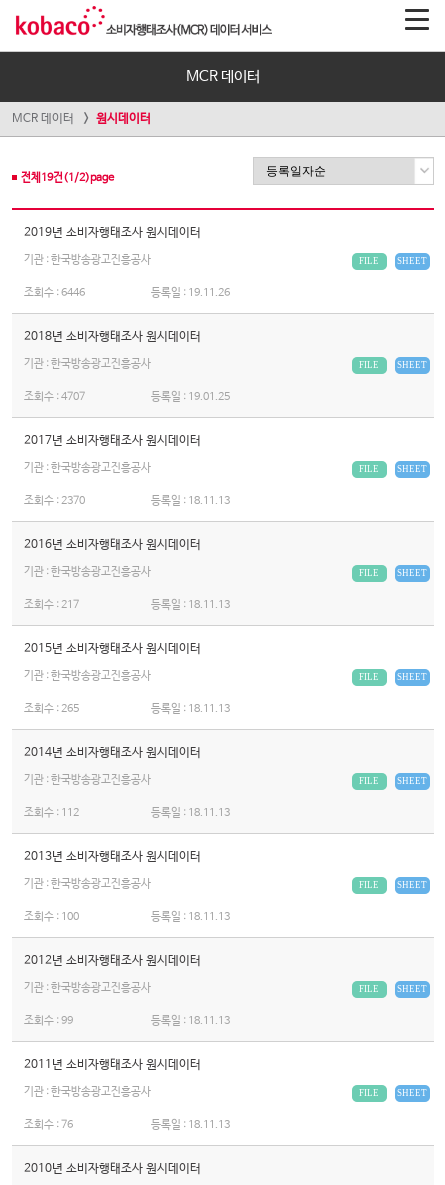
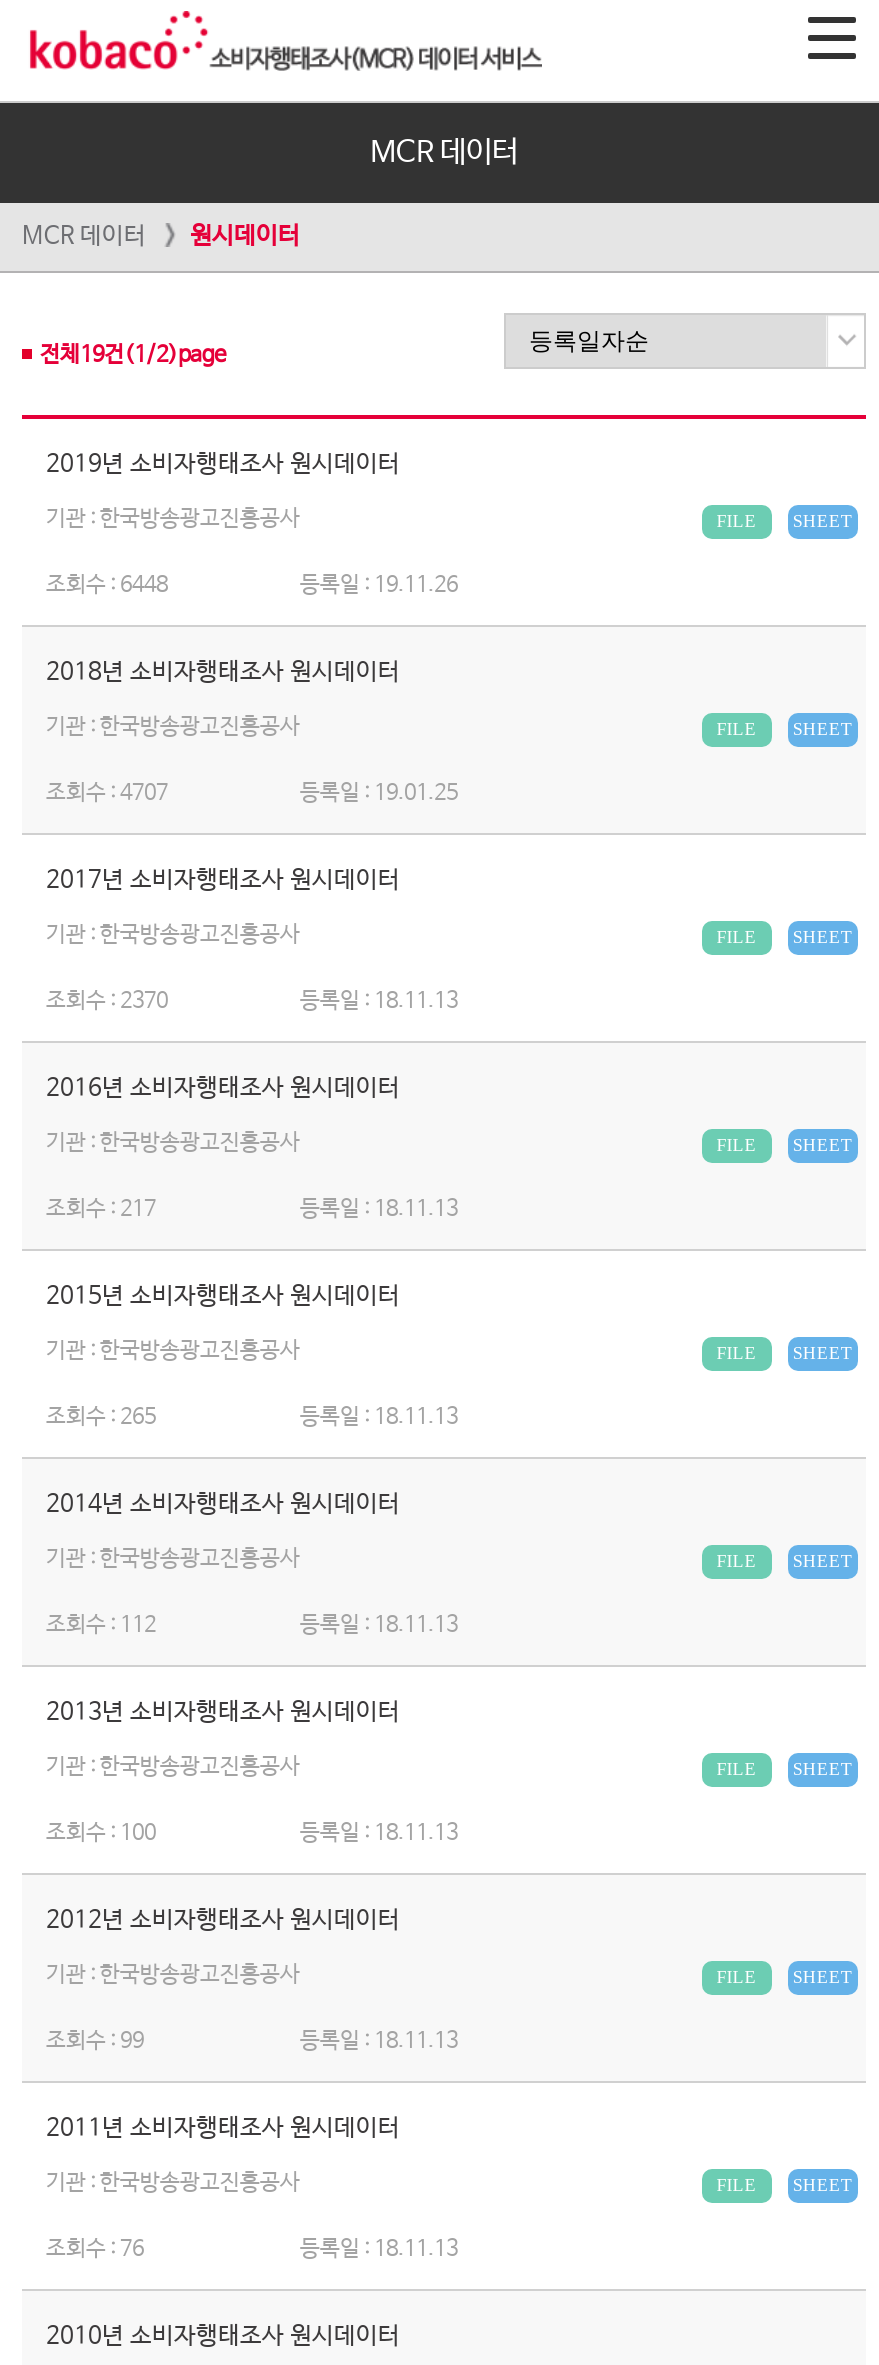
[24,287,85,299] 조회수 : 6446 -> [46,573,168,597] 조회수 : 6448

